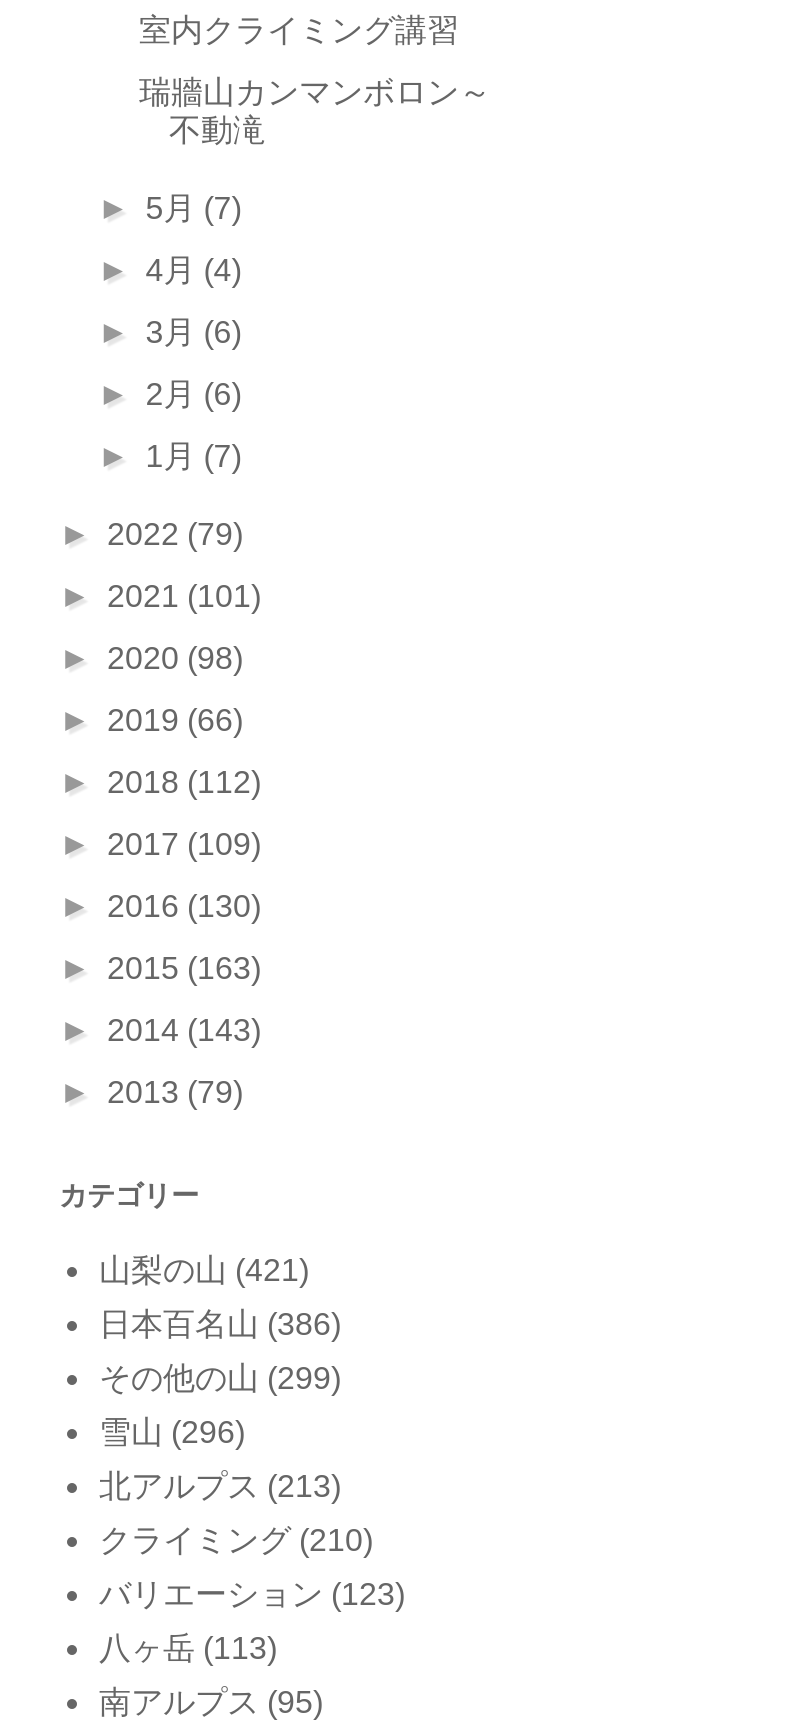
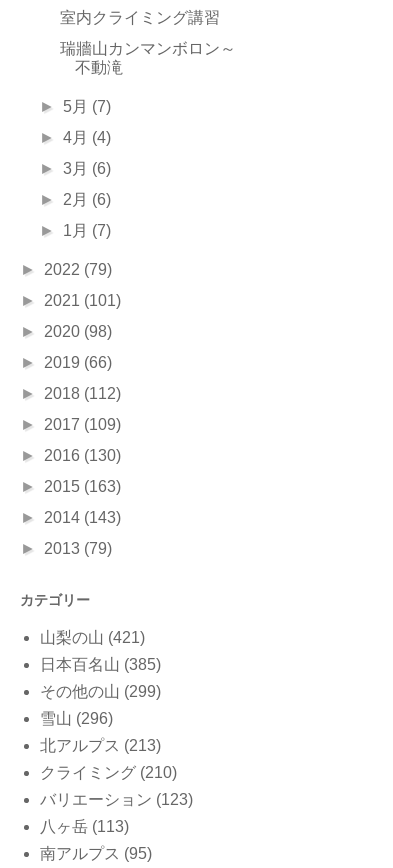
[99,1307,341,1341] 日本百名山 (386) -> [40,656,161,673] 日本百名山 (385)

